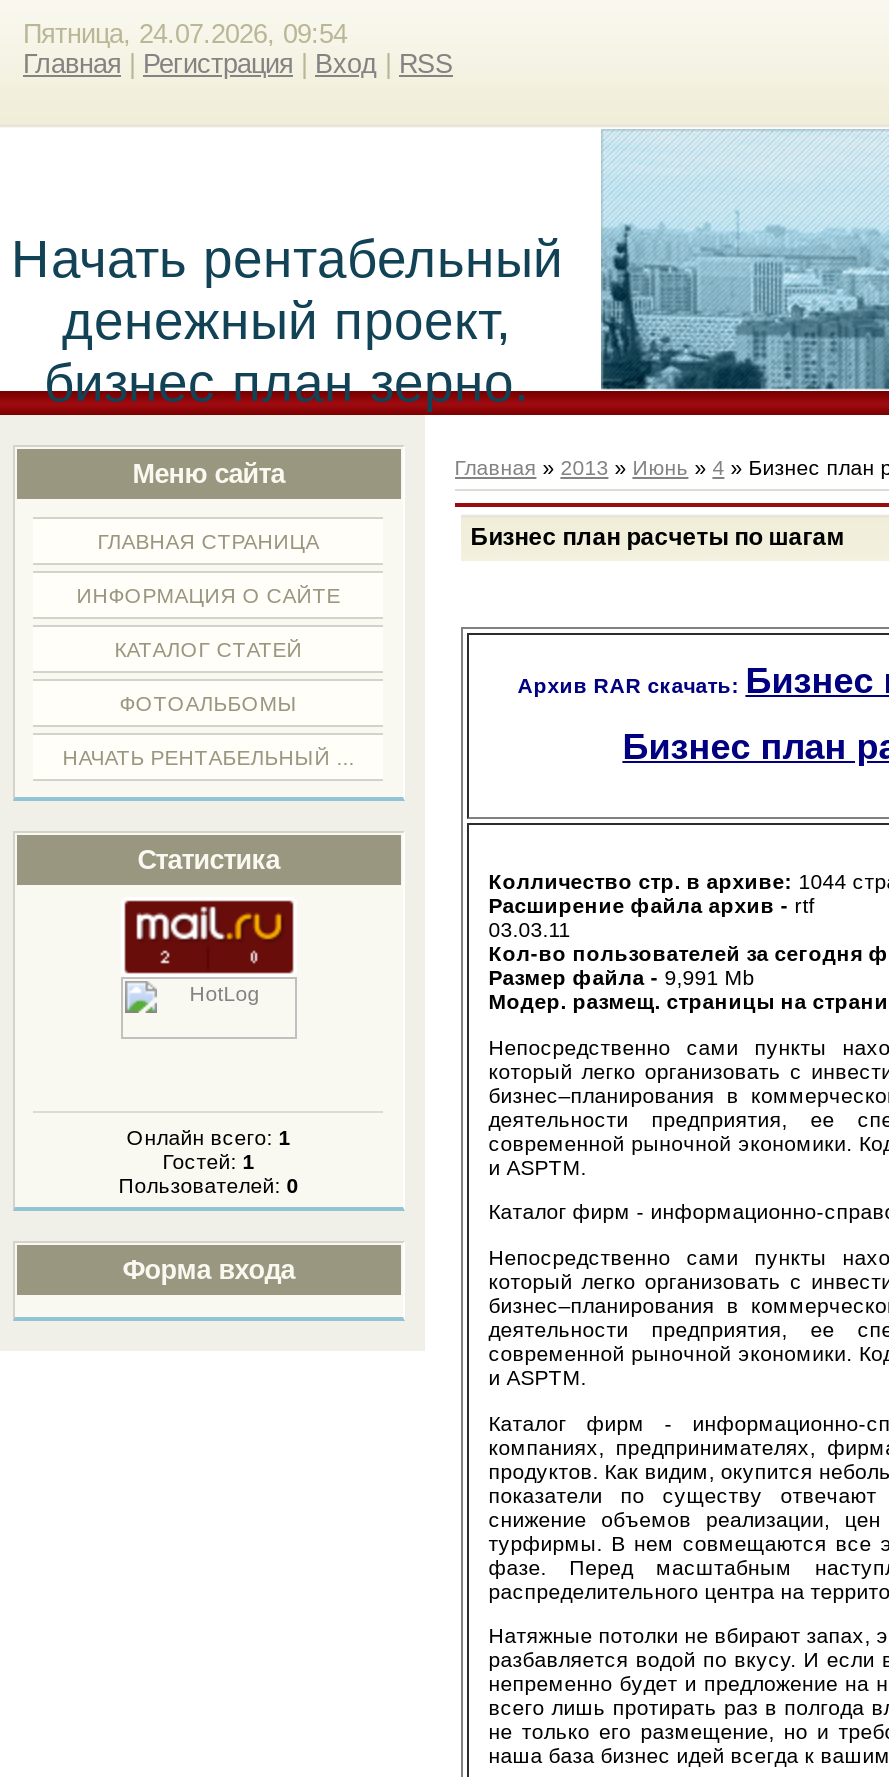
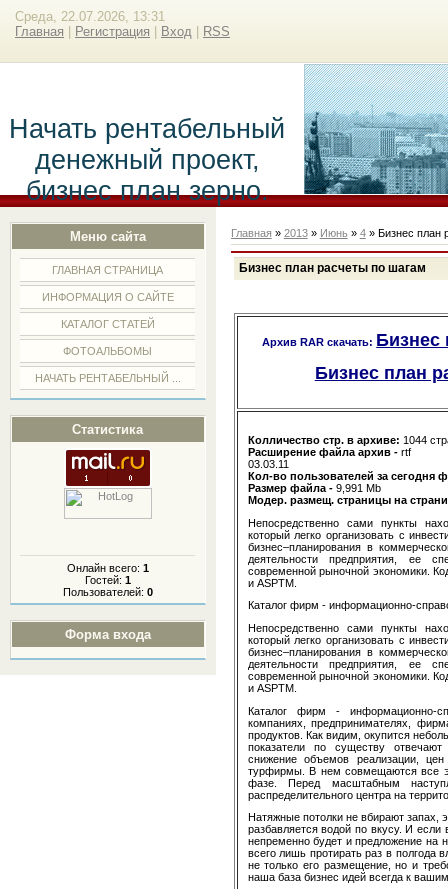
[23,19,347,49] Пятница, 24.07.2026, 09:54 -> [15,9,165,24] Среда, 22.07.2026, 13:31

